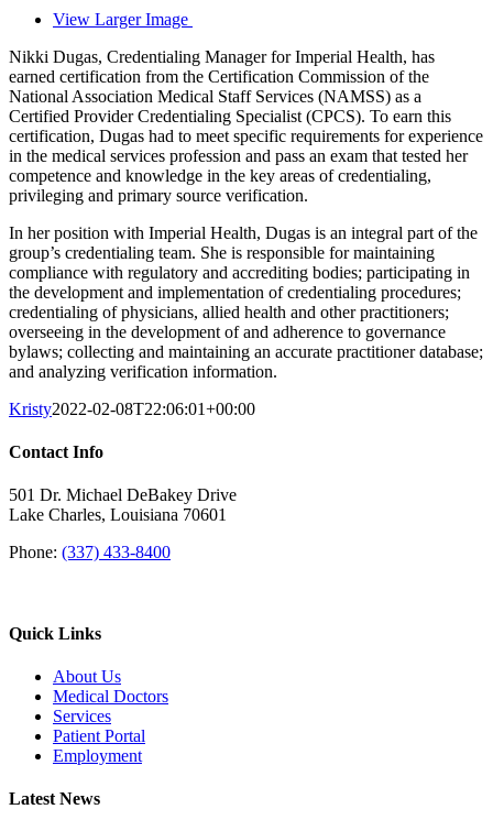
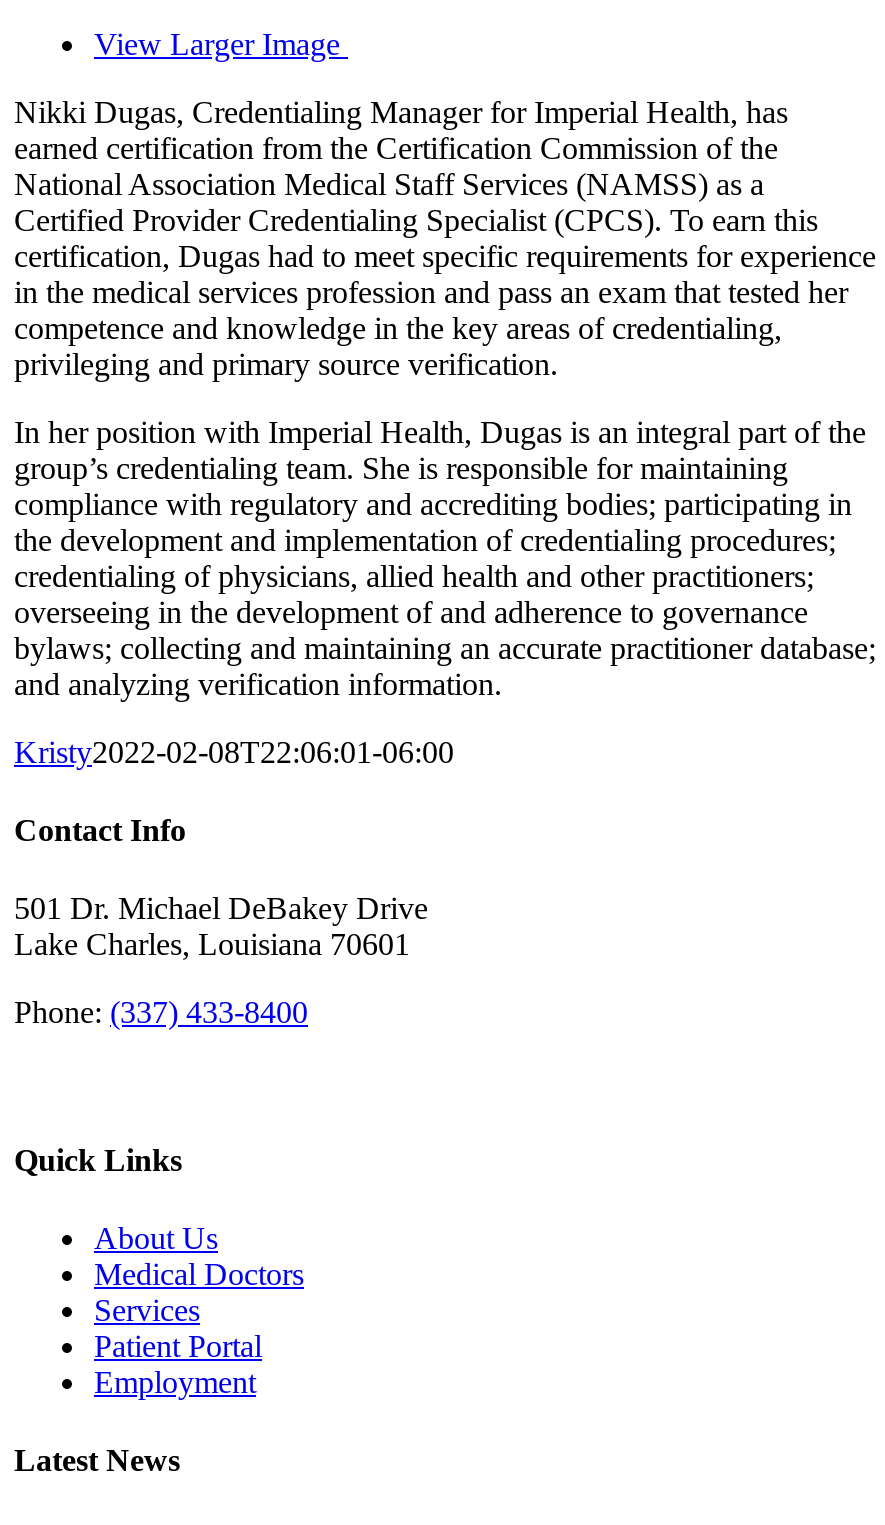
[9,399,255,418] Kristy2022-02-08T22:06:01+00:00 -> [14,735,454,769] Kristy2022-02-08T22:06:01-06:00

